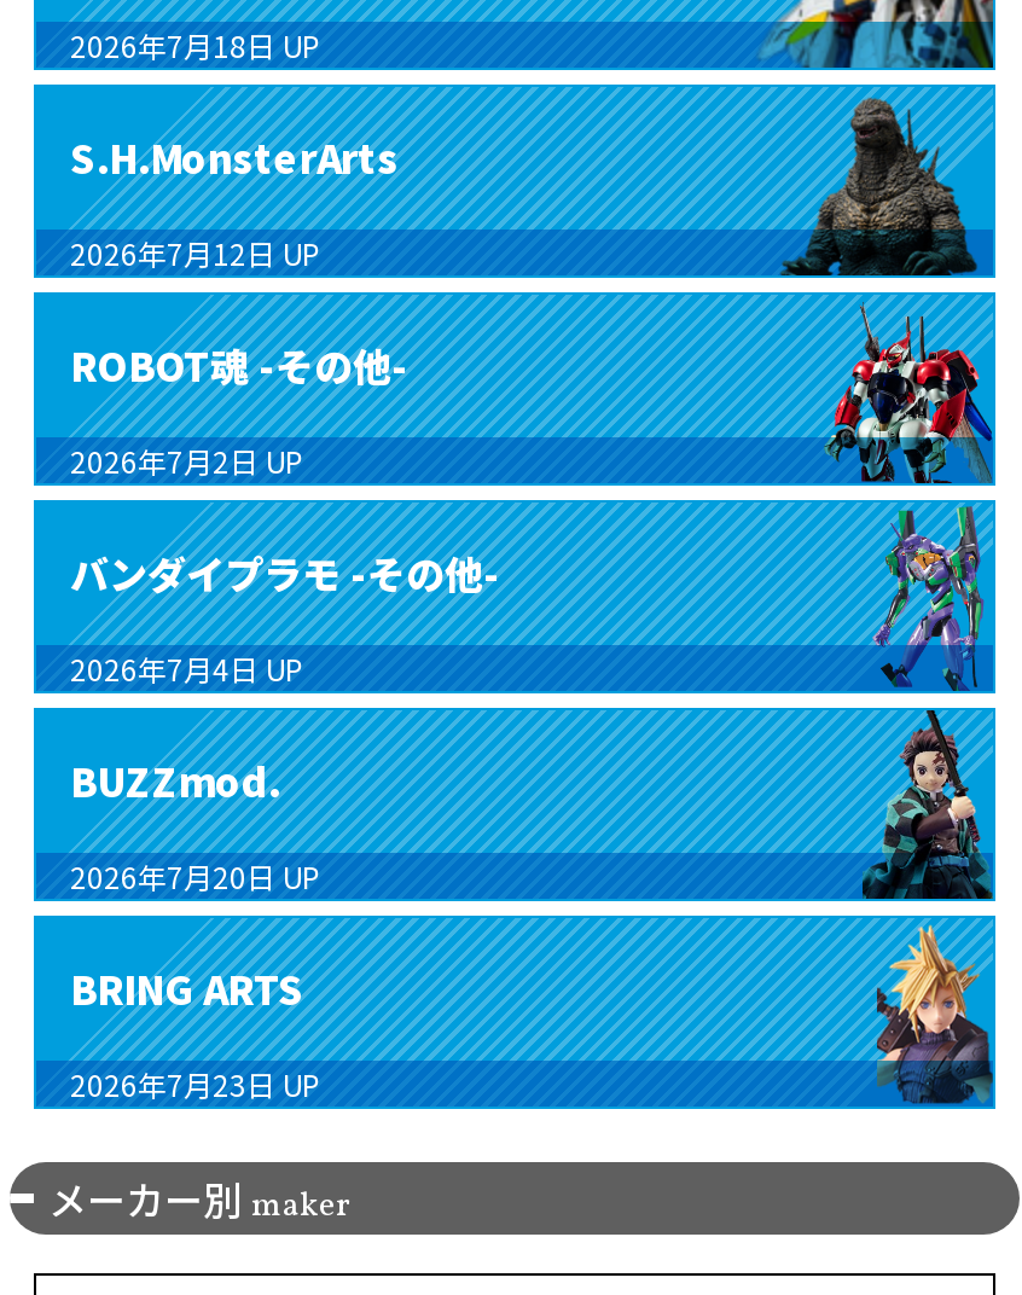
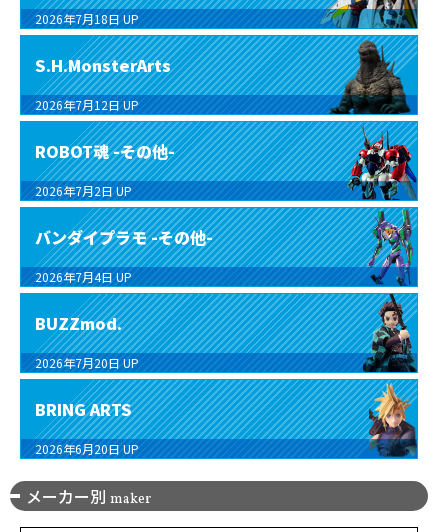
[70,1063,321,1104] 2026年7月23日 UP -> [35,440,139,457] 2026年6月20日 UP

